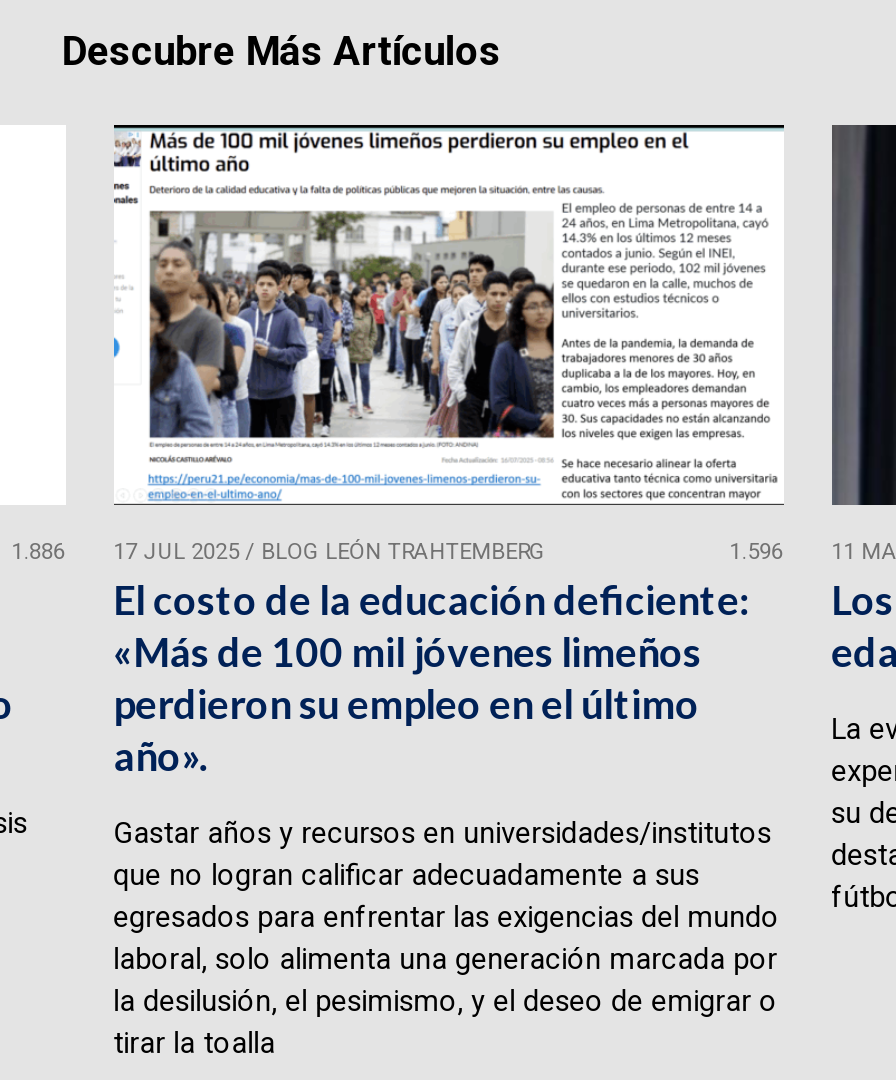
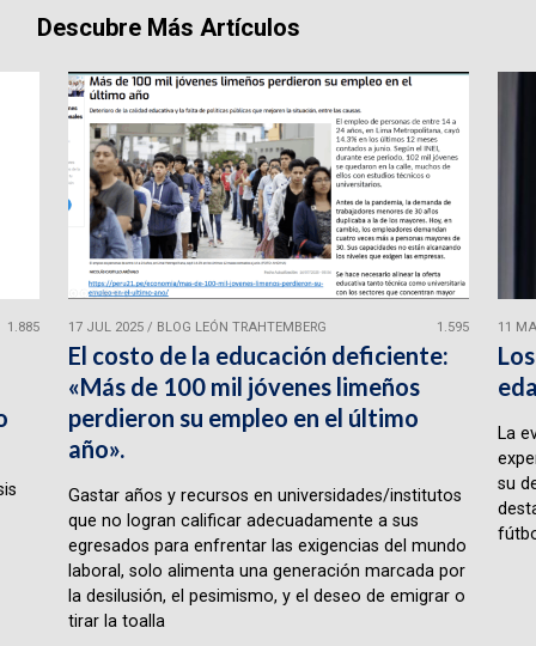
[11,540,545,566] 1.886 17 JUL 2025 / BLOG LEÓN TRAHTEMBERG -> [7,320,326,335] 1.885 17 JUL 2025 / BLOG LEÓN TRAHTEMBERG
[729,540,783,566] 1.596 -> [436,320,469,335] 1.595

